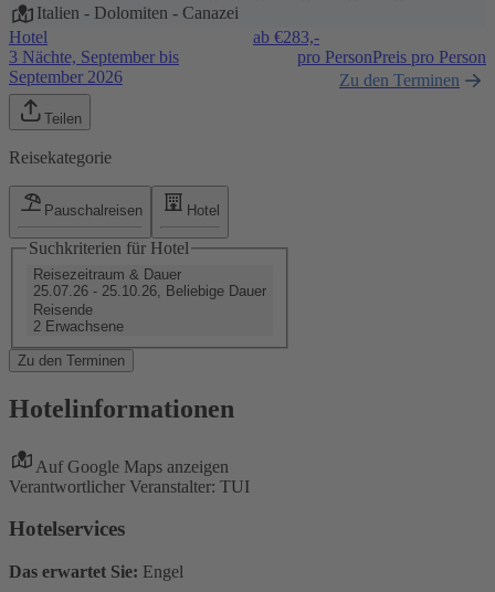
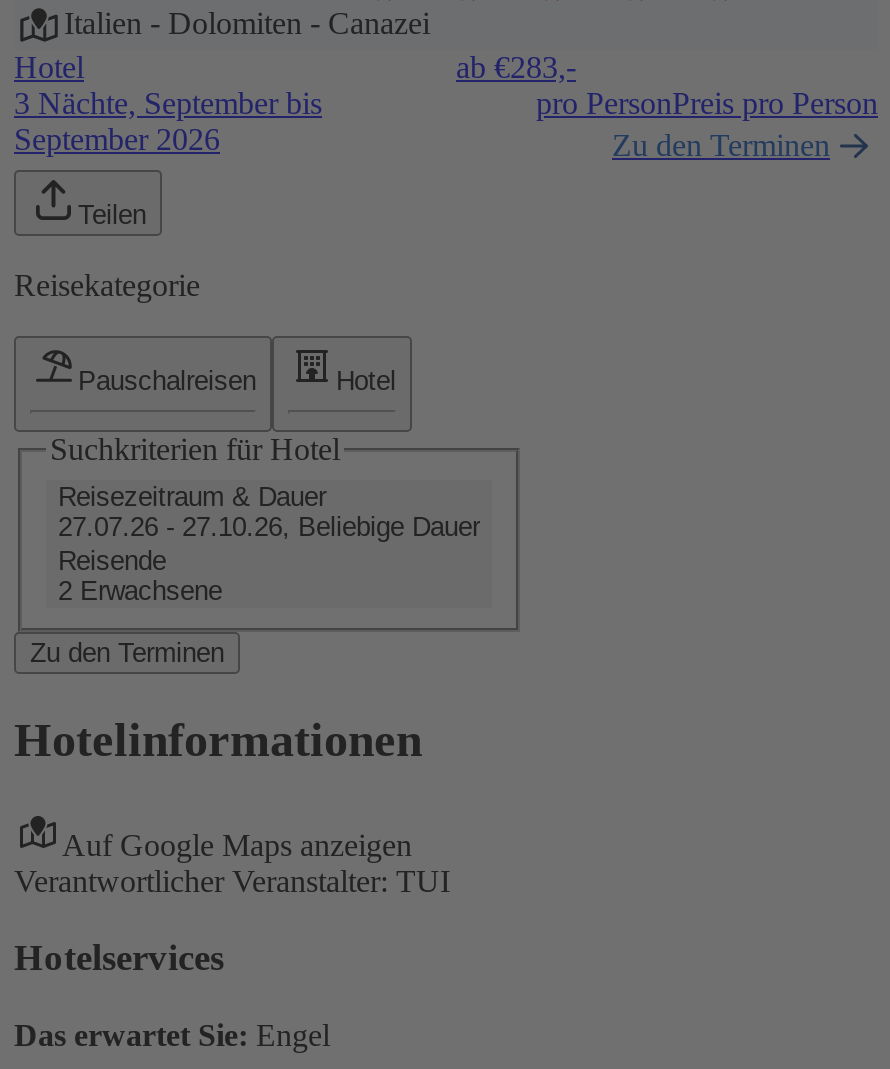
[33,283,266,299] 25.07.26 - 25.10.26, Beliebige Dauer -> [58,512,480,542] 27.07.26 - 27.10.26, Beliebige Dauer

